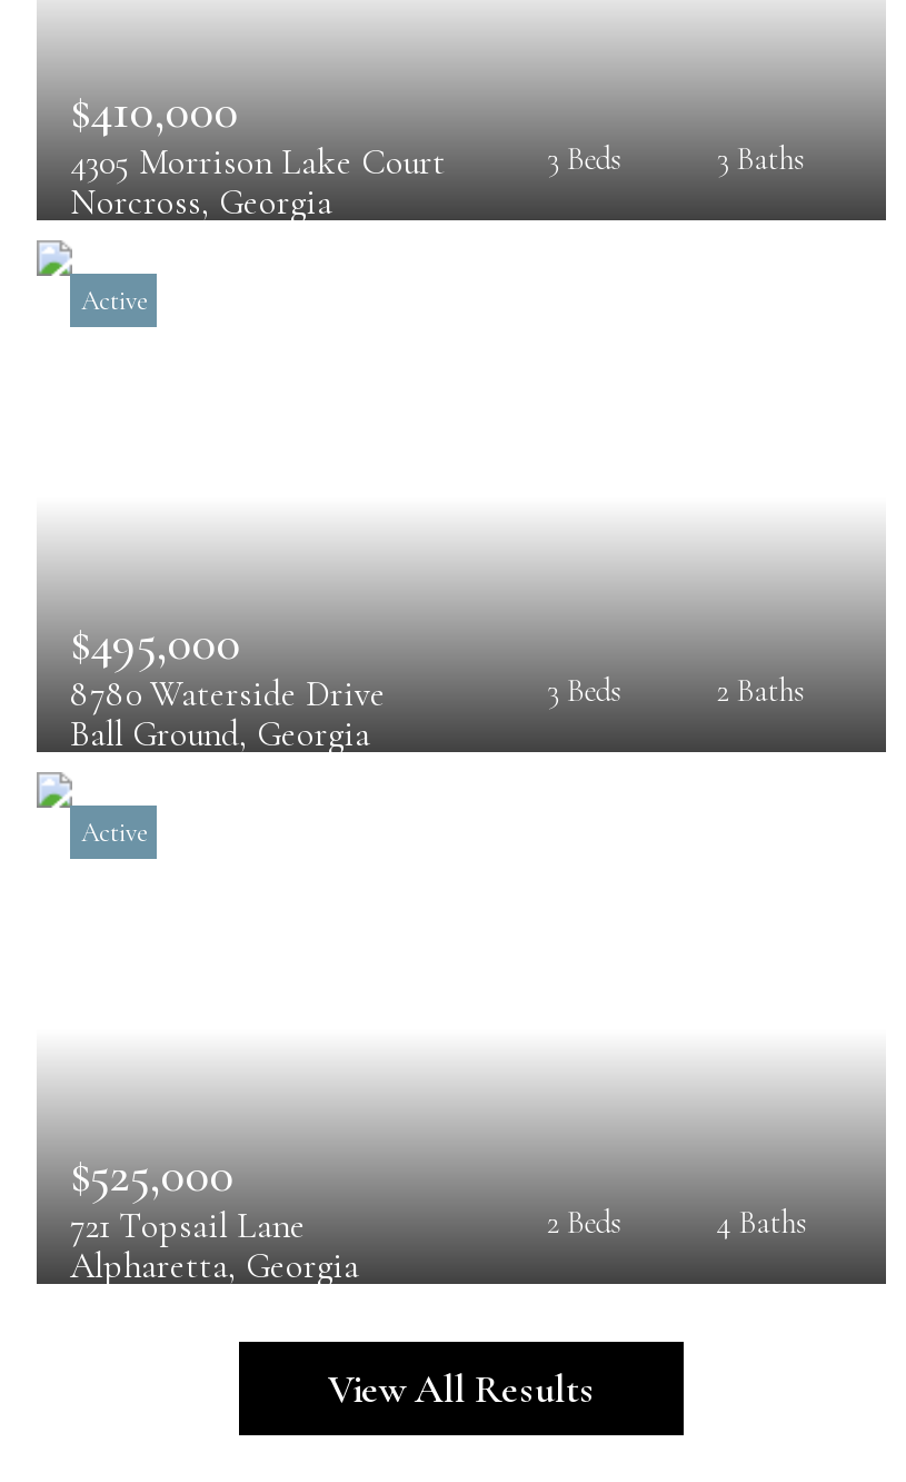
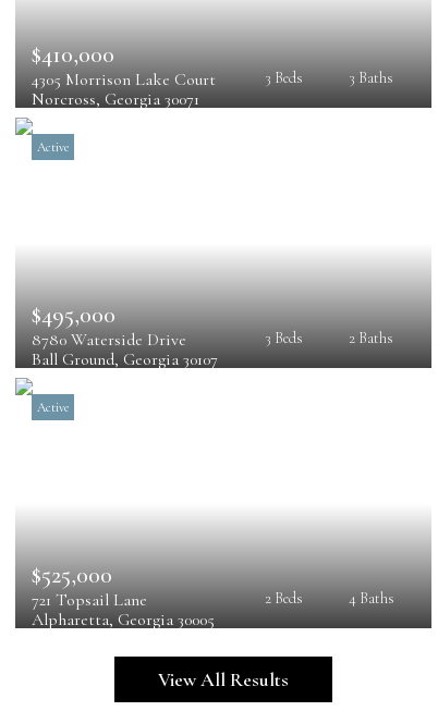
[70,180,332,224] Norcross, Georgia -> [32,88,199,110] Norcross, Georgia 30071
[70,712,370,756] Ball Ground, Georgia -> [32,348,218,370] Ball Ground, Georgia 30107
[70,1243,359,1288] Alpharetta, Georgia -> [32,608,215,630] Alpharetta, Georgia 30005

